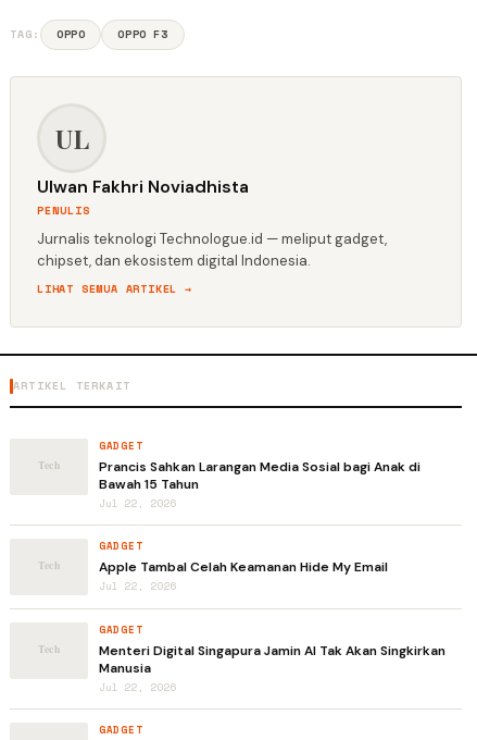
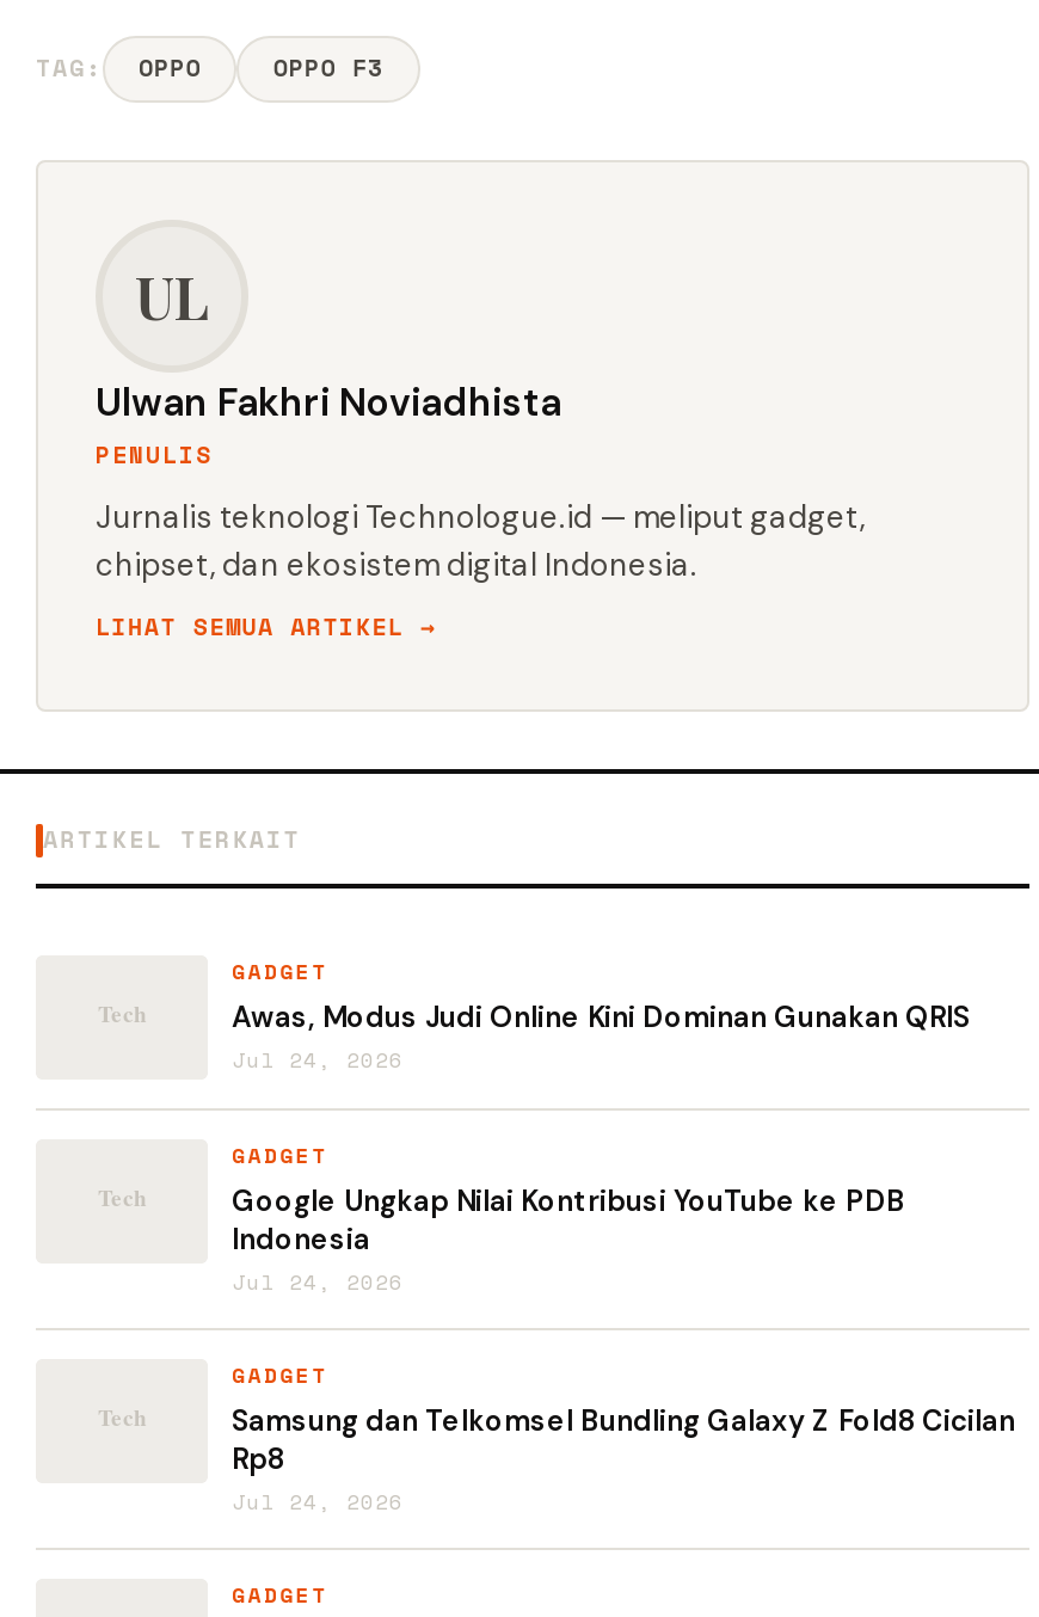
[99,458,420,510] Prancis Sahkan Larangan Media Sosial bagi Anak di | Bawah 15 Tahun | Jul 22, 2026 -> [232,999,970,1075] Awas, Modus Judi Online Kini Dominan Gunakan QRIS | Jul 24, 2026
[99,558,388,593] Apple Tambal Celah Keamanan Hide My Email | Jul 22, 2026 -> [232,1183,905,1297] Google Ungkap Nilai Kontribusi YouTube ke PDB | Indonesia | Jul 24, 2026
[99,642,445,694] Menteri Digital Singapura Jamin AI Tak Akan Singkirkan | Manusia | Jul 22, 2026 -> [232,1402,1015,1517] Samsung dan Telkomsel Bundling Galaxy Z Fold8 Cicilan | Rp8 | Jul 24, 2026

